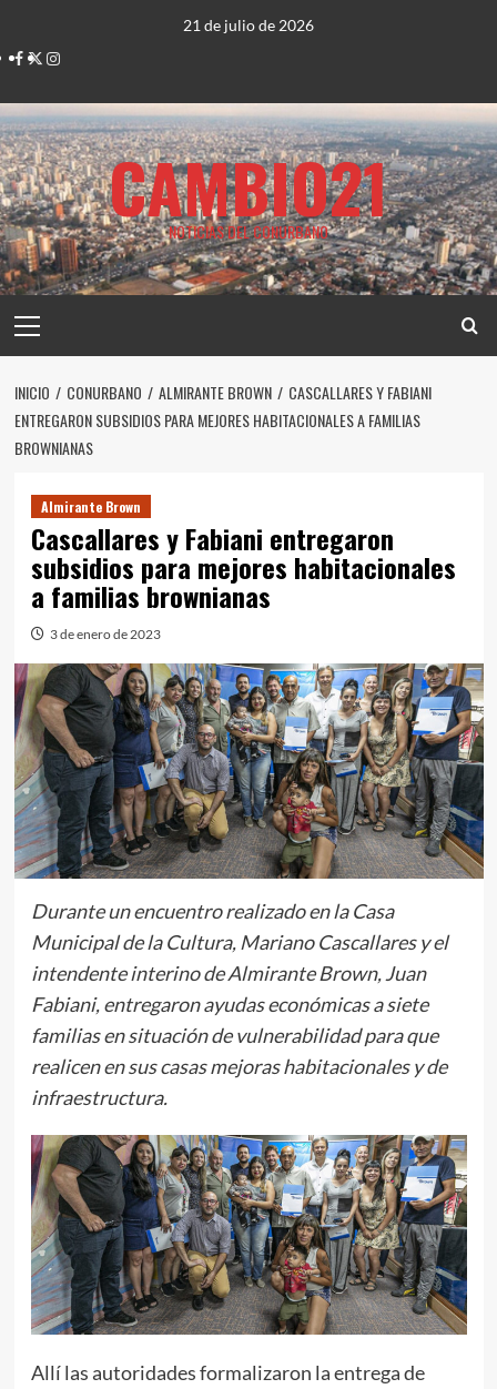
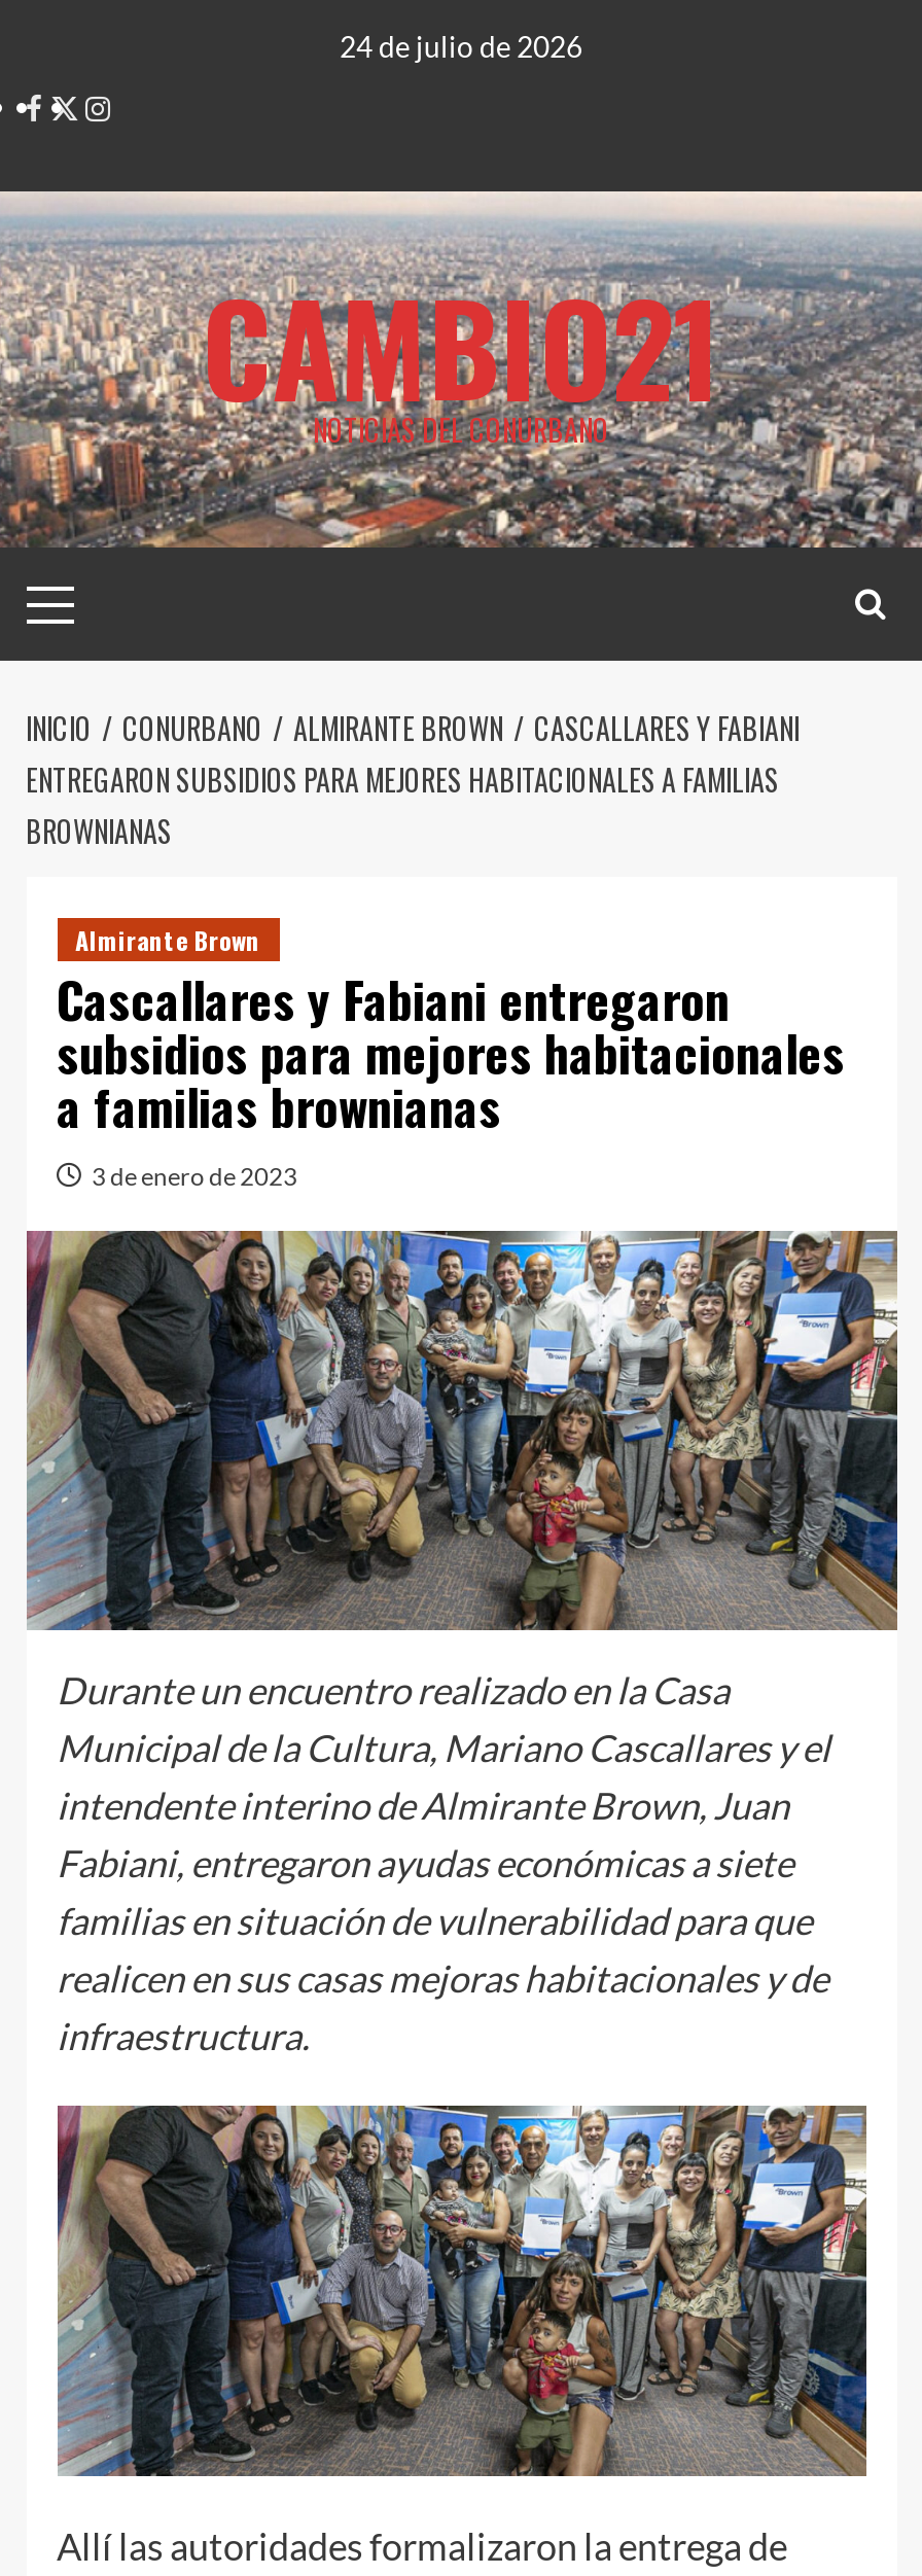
[183,16,314,34] 21 de julio de 2026 -> [340,29,582,64] 24 de julio de 2026

